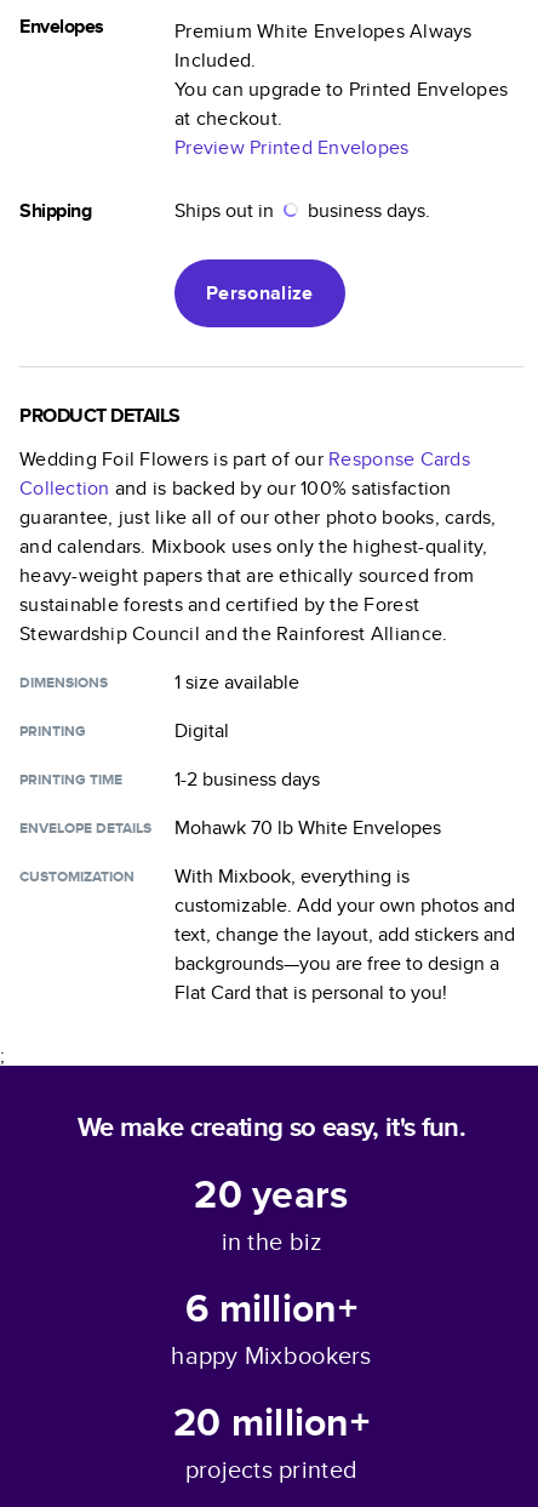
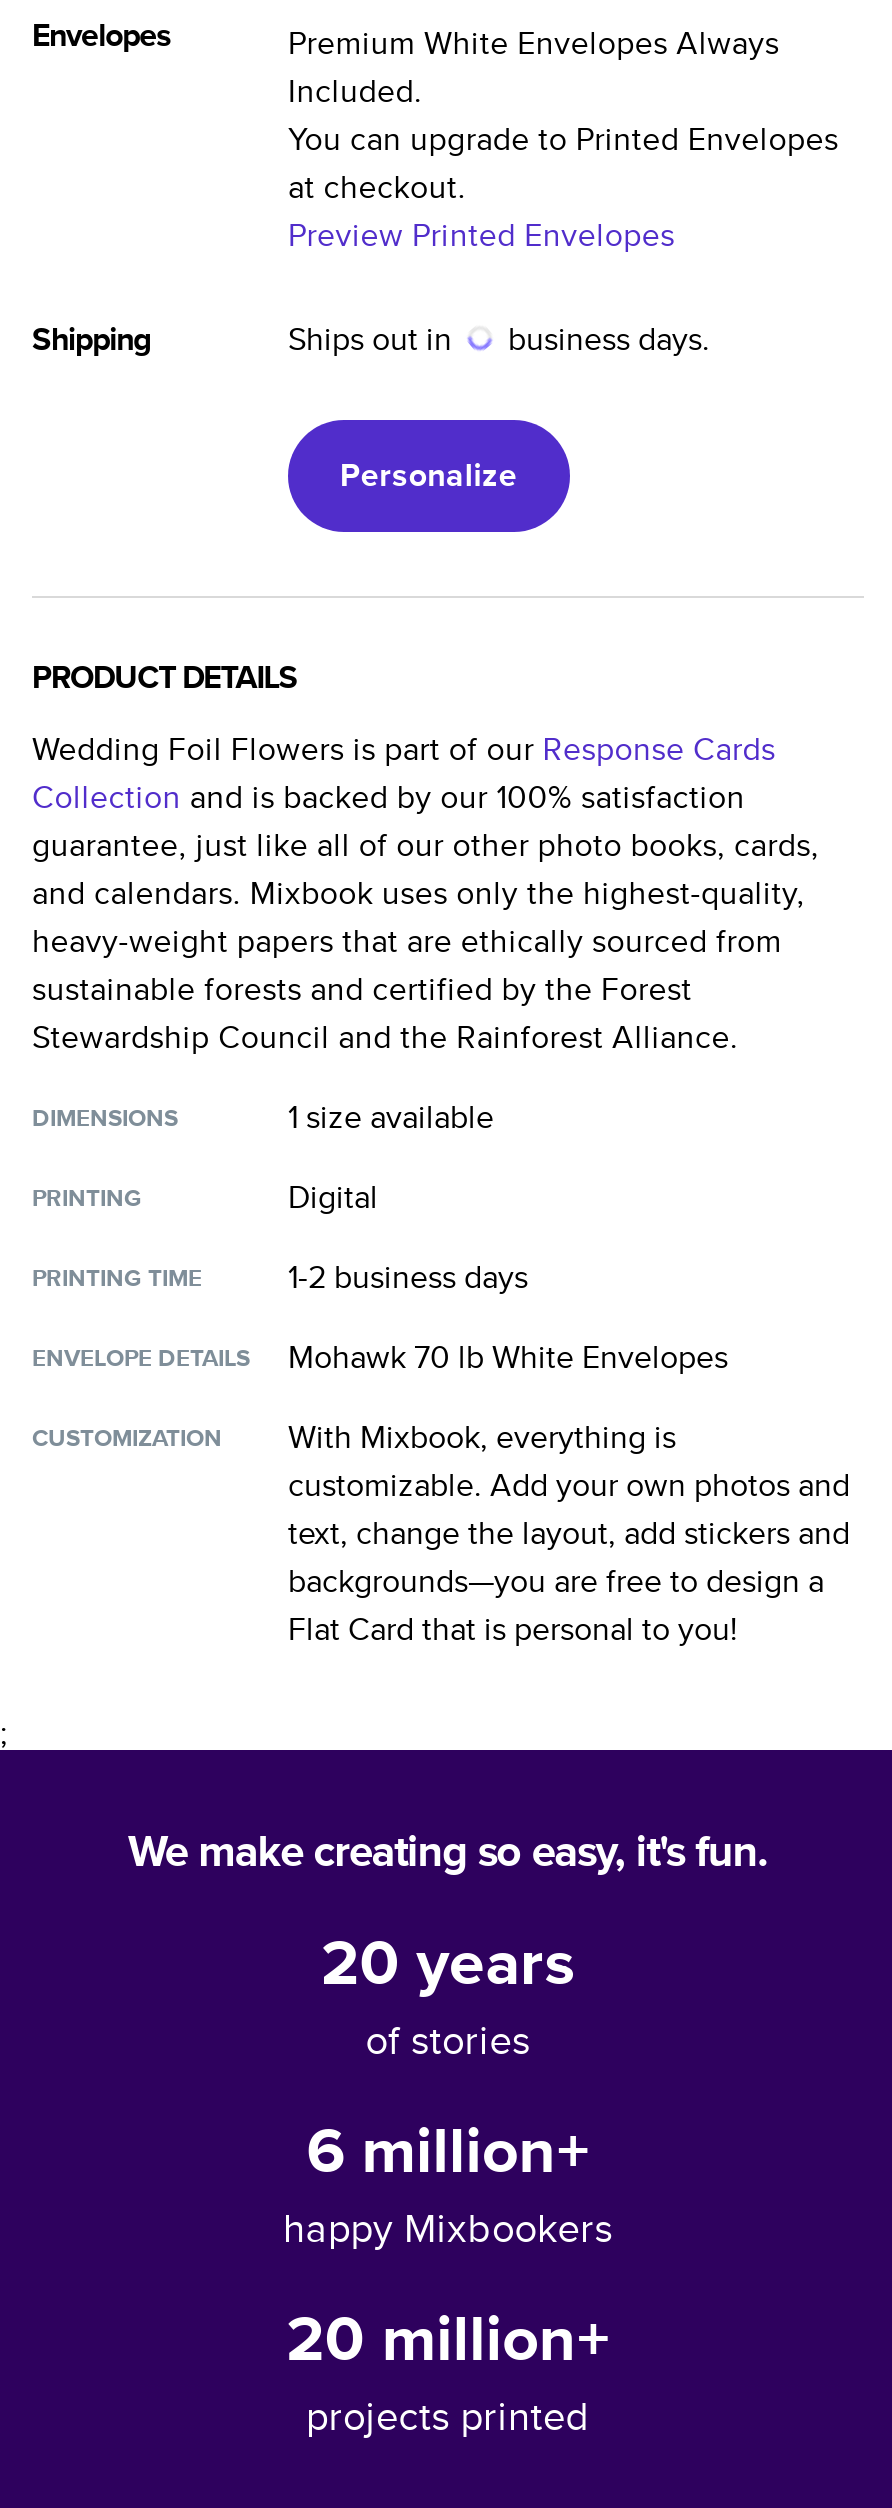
[221,1223,321,1258] in the biz -> [365,2010,531,2068] of stories

